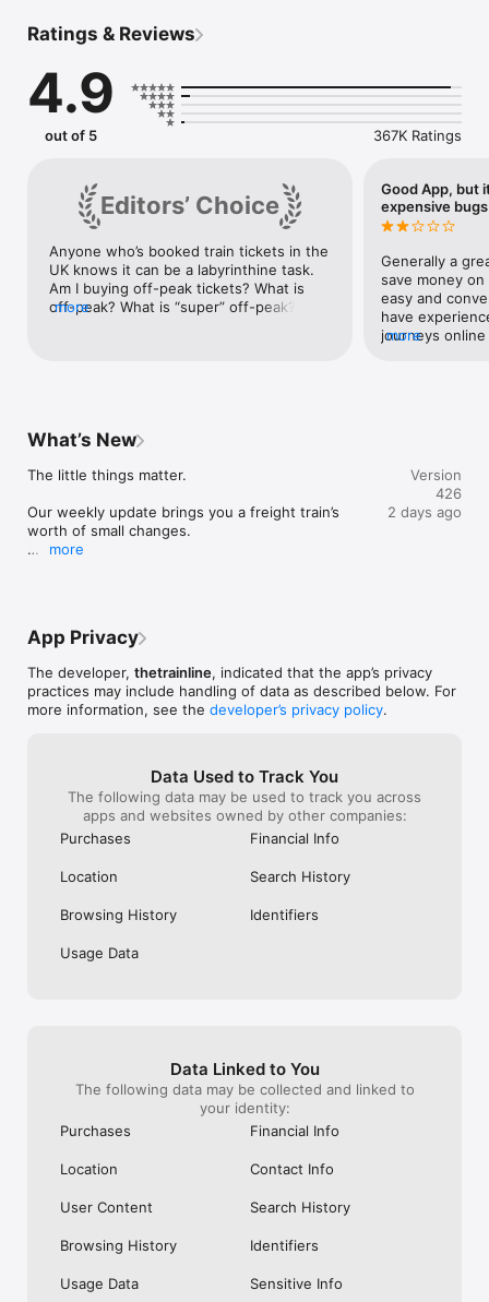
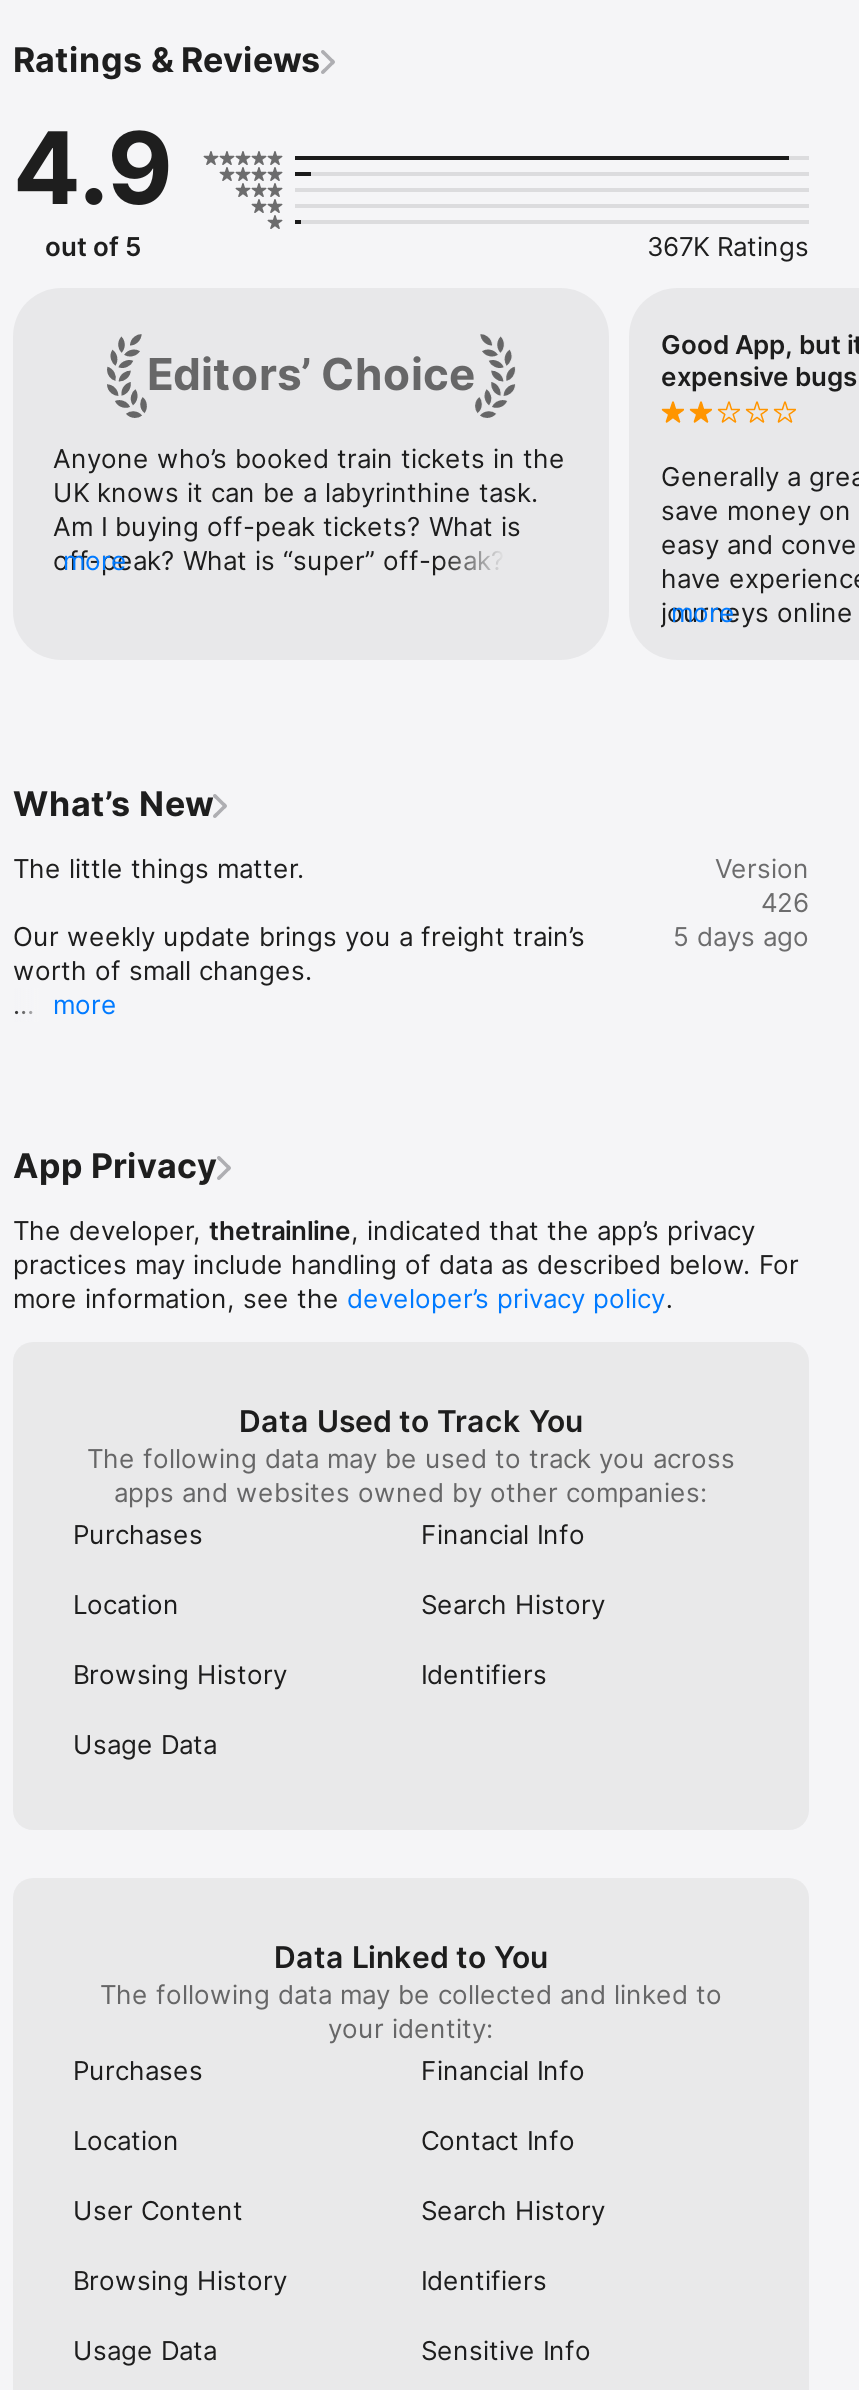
[387,503,462,520] 2 days ago -> [673,920,809,952] 5 days ago

